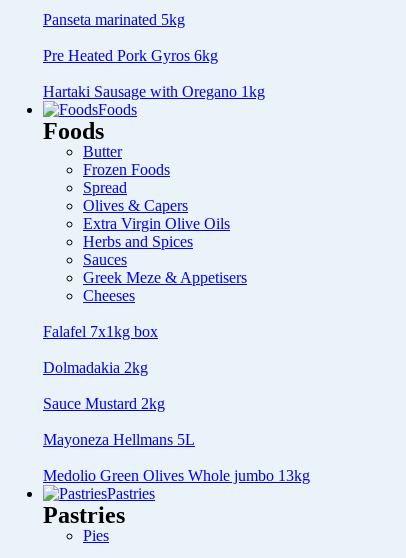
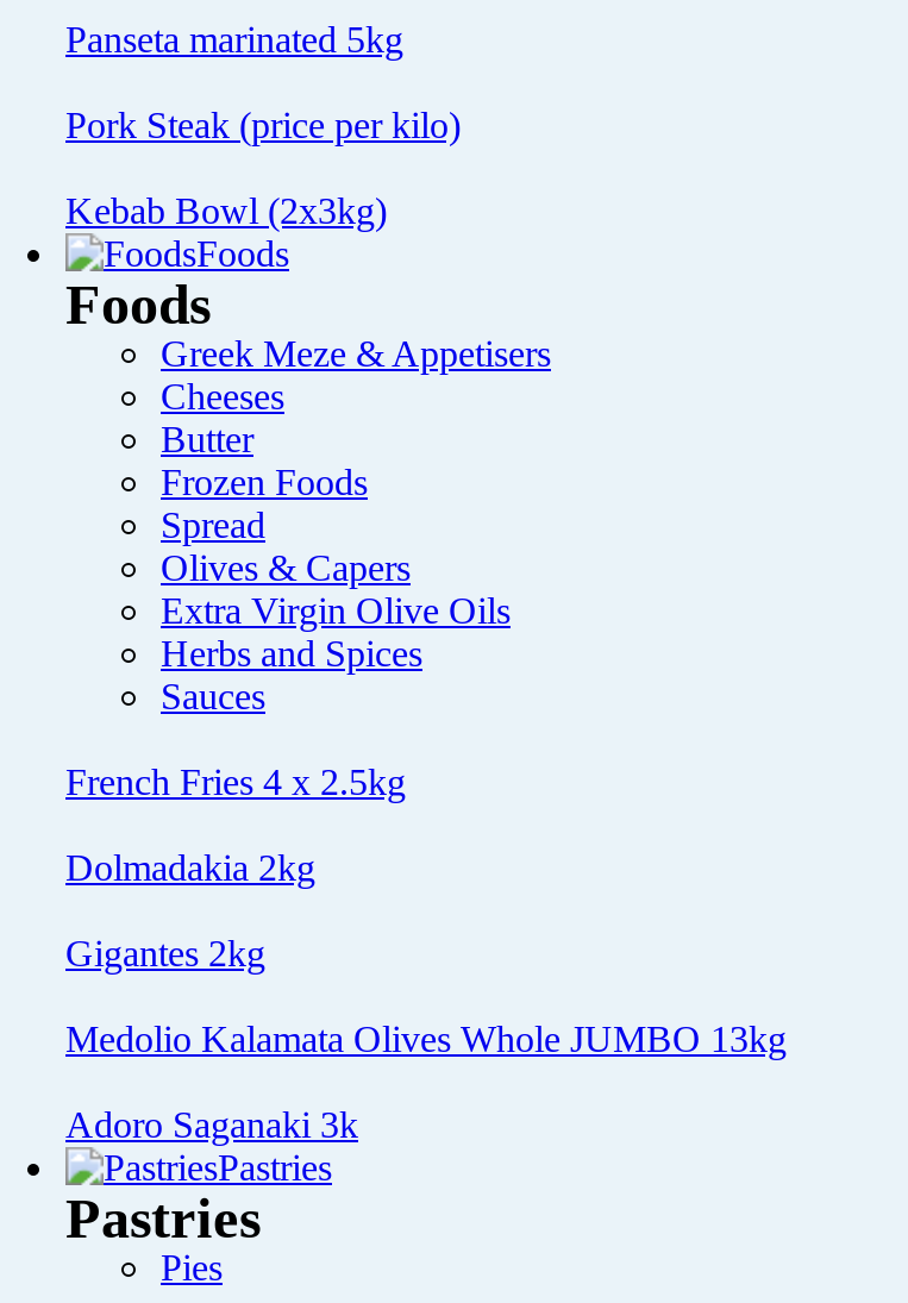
[43,47,218,64] Pre Heated Pork Gyros 6kg -> [65,105,461,145] Pork Steak (price per kilo)
[43,83,265,100] Hartaki Sausage with Oregano 1kg -> [65,190,387,231] Kebab Bowl (2x3kg)
moved [83,143,230,268] -> [161,419,511,716]: Butter | Frozen Foods | Spread | Olives & Capers | Extra Virgin Olive Oils | Herbs and Spices | Sauces
moved [83,269,247,304] -> [161,333,551,416]: Greek Meze & Appetisers | Cheeses
[43,323,158,340] Falafel 7x1kg box -> [65,762,406,802] French Fries 4 x 2.5kg
[43,395,165,412] Sauce Mustard 2kg -> [65,933,265,973] Gigantes 2kg
[43,431,195,448] Mayoneza Hellmans 5L -> [65,1019,787,1059] Medolio Kalamata Olives Whole JUMBO 13kg
[43,467,310,484] Medolio Green Olives Whole jumbo 13kg -> [65,1104,358,1145] Adoro Saganaki 3k

